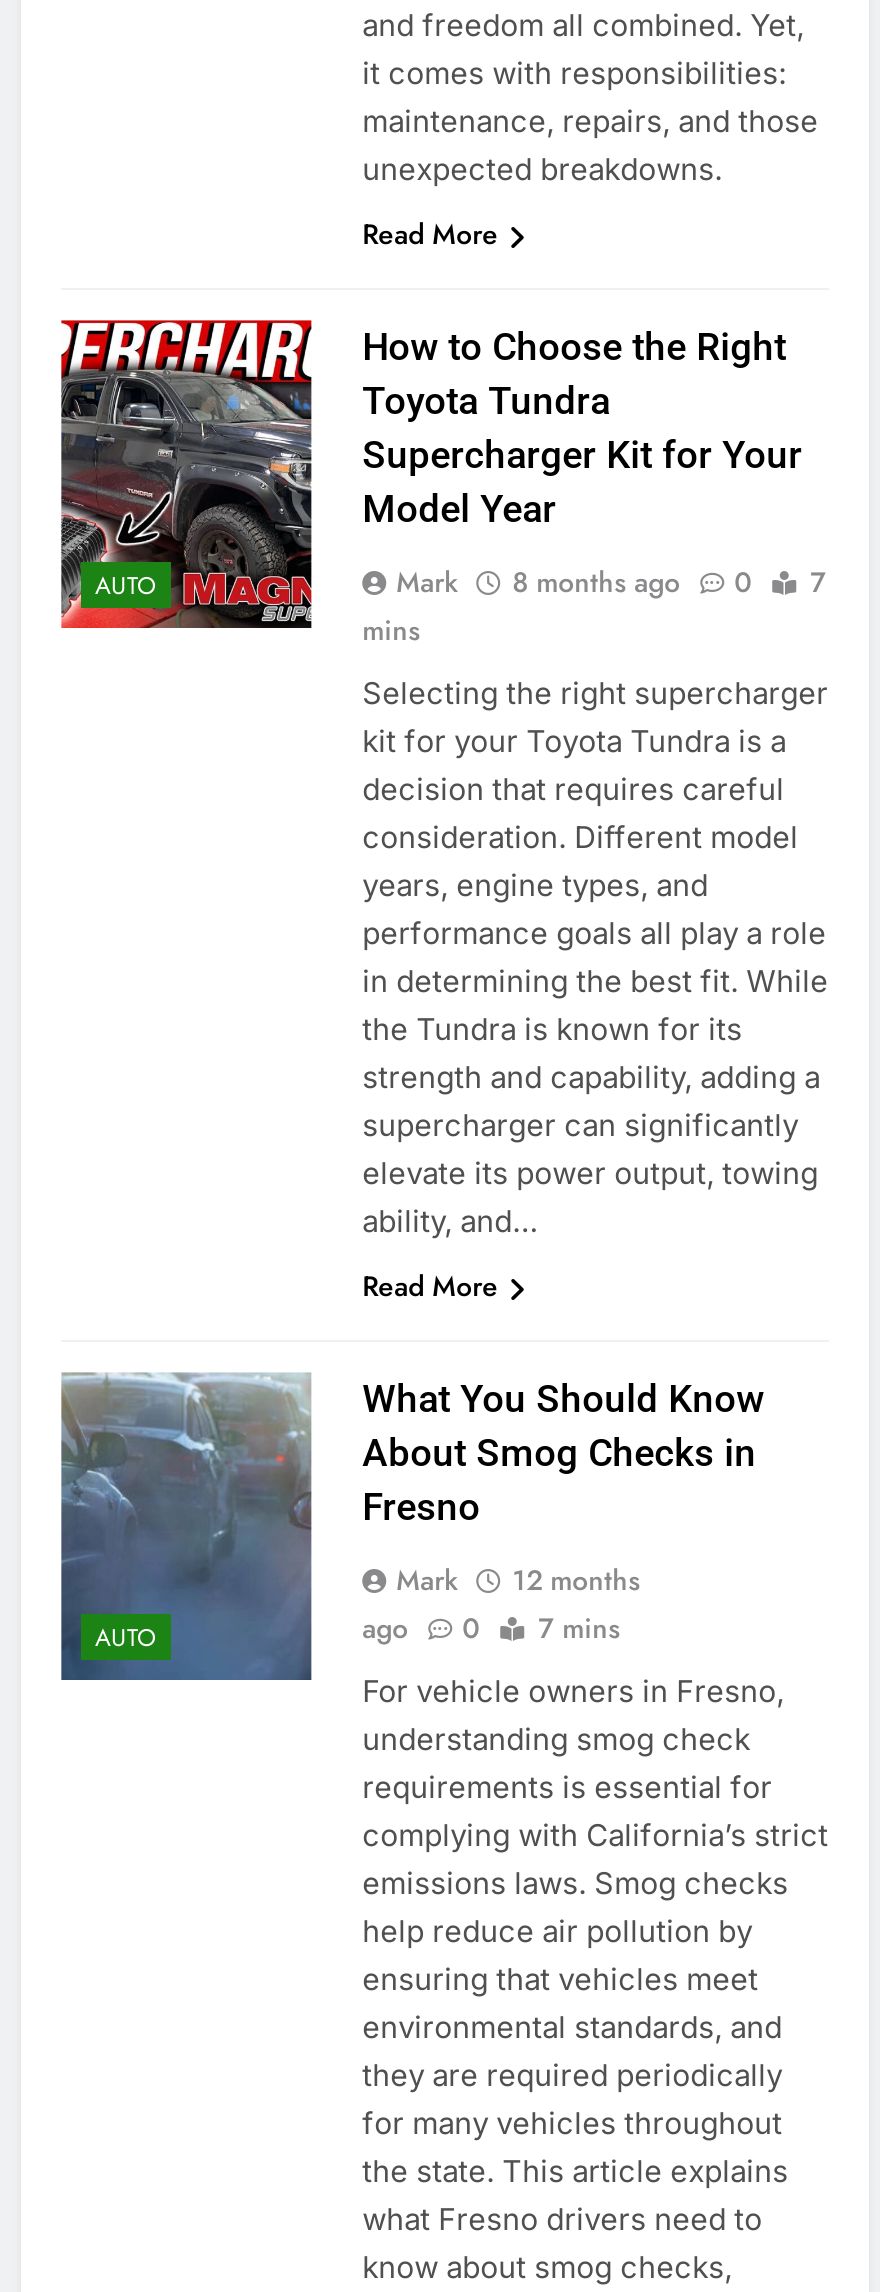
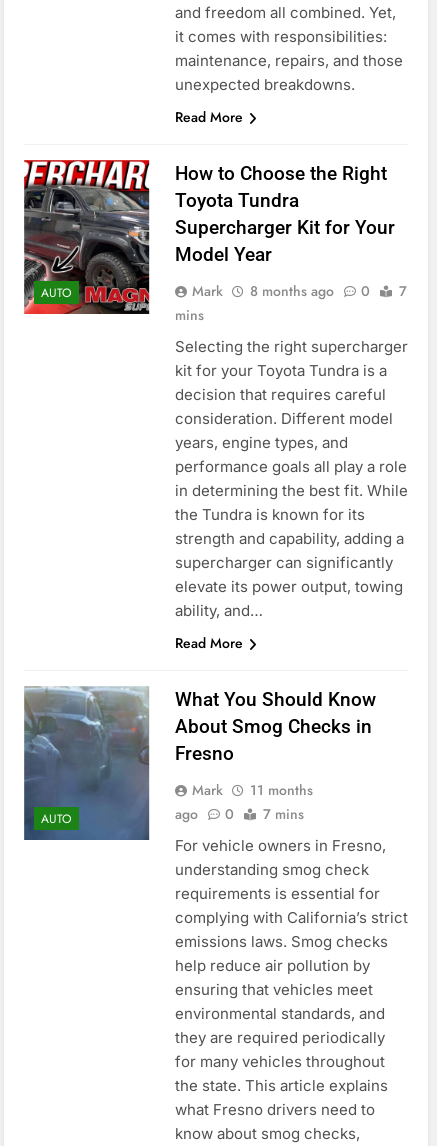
[396,1561,640,1601] Mark 12 months -> [192,780,313,800] Mark 11 months

